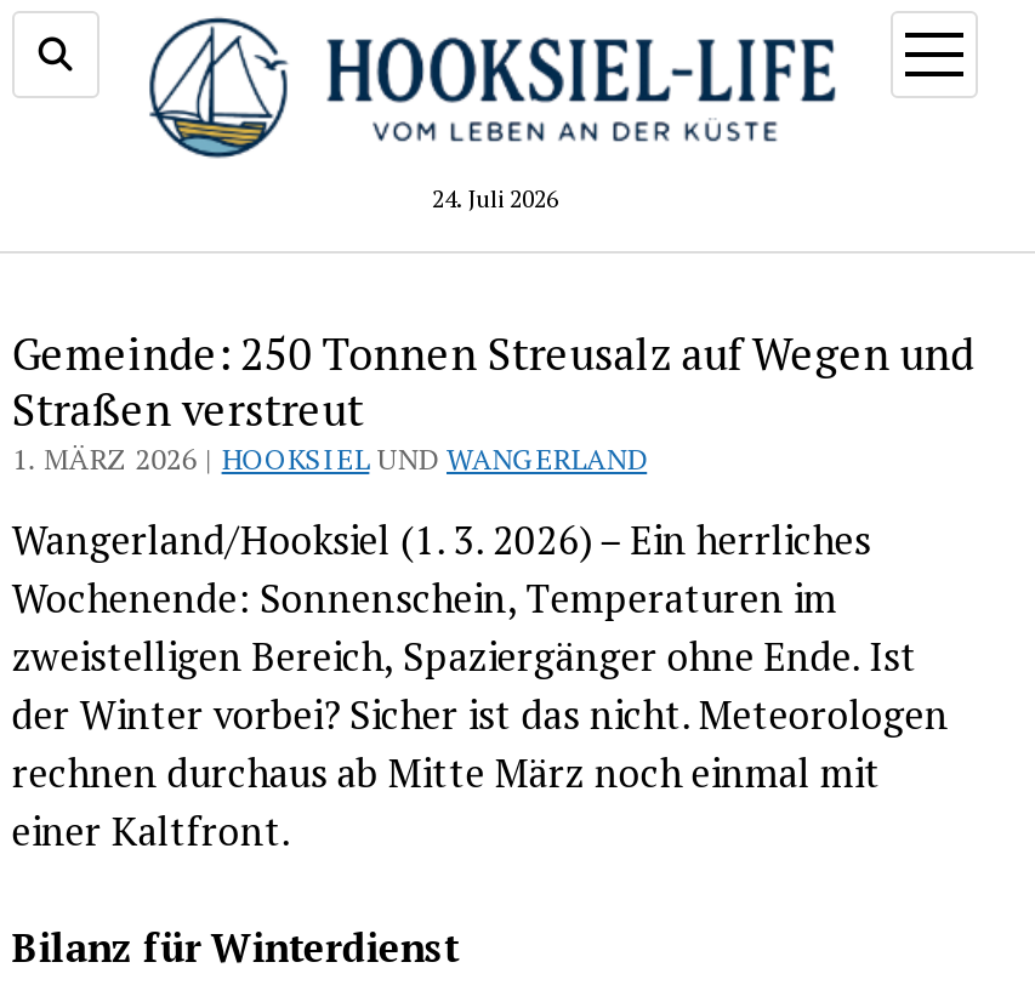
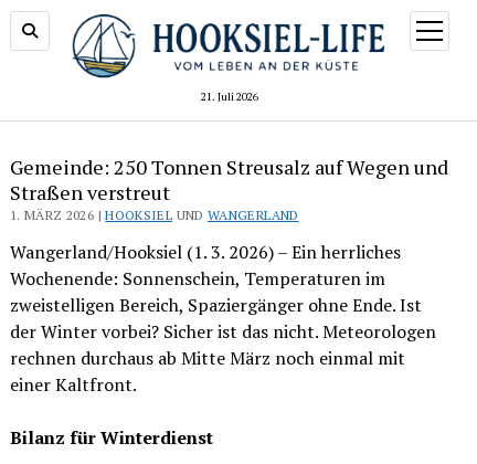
[432,183,558,215] 24. Juli 2026 -> [201,89,258,104] 21. Juli 2026

